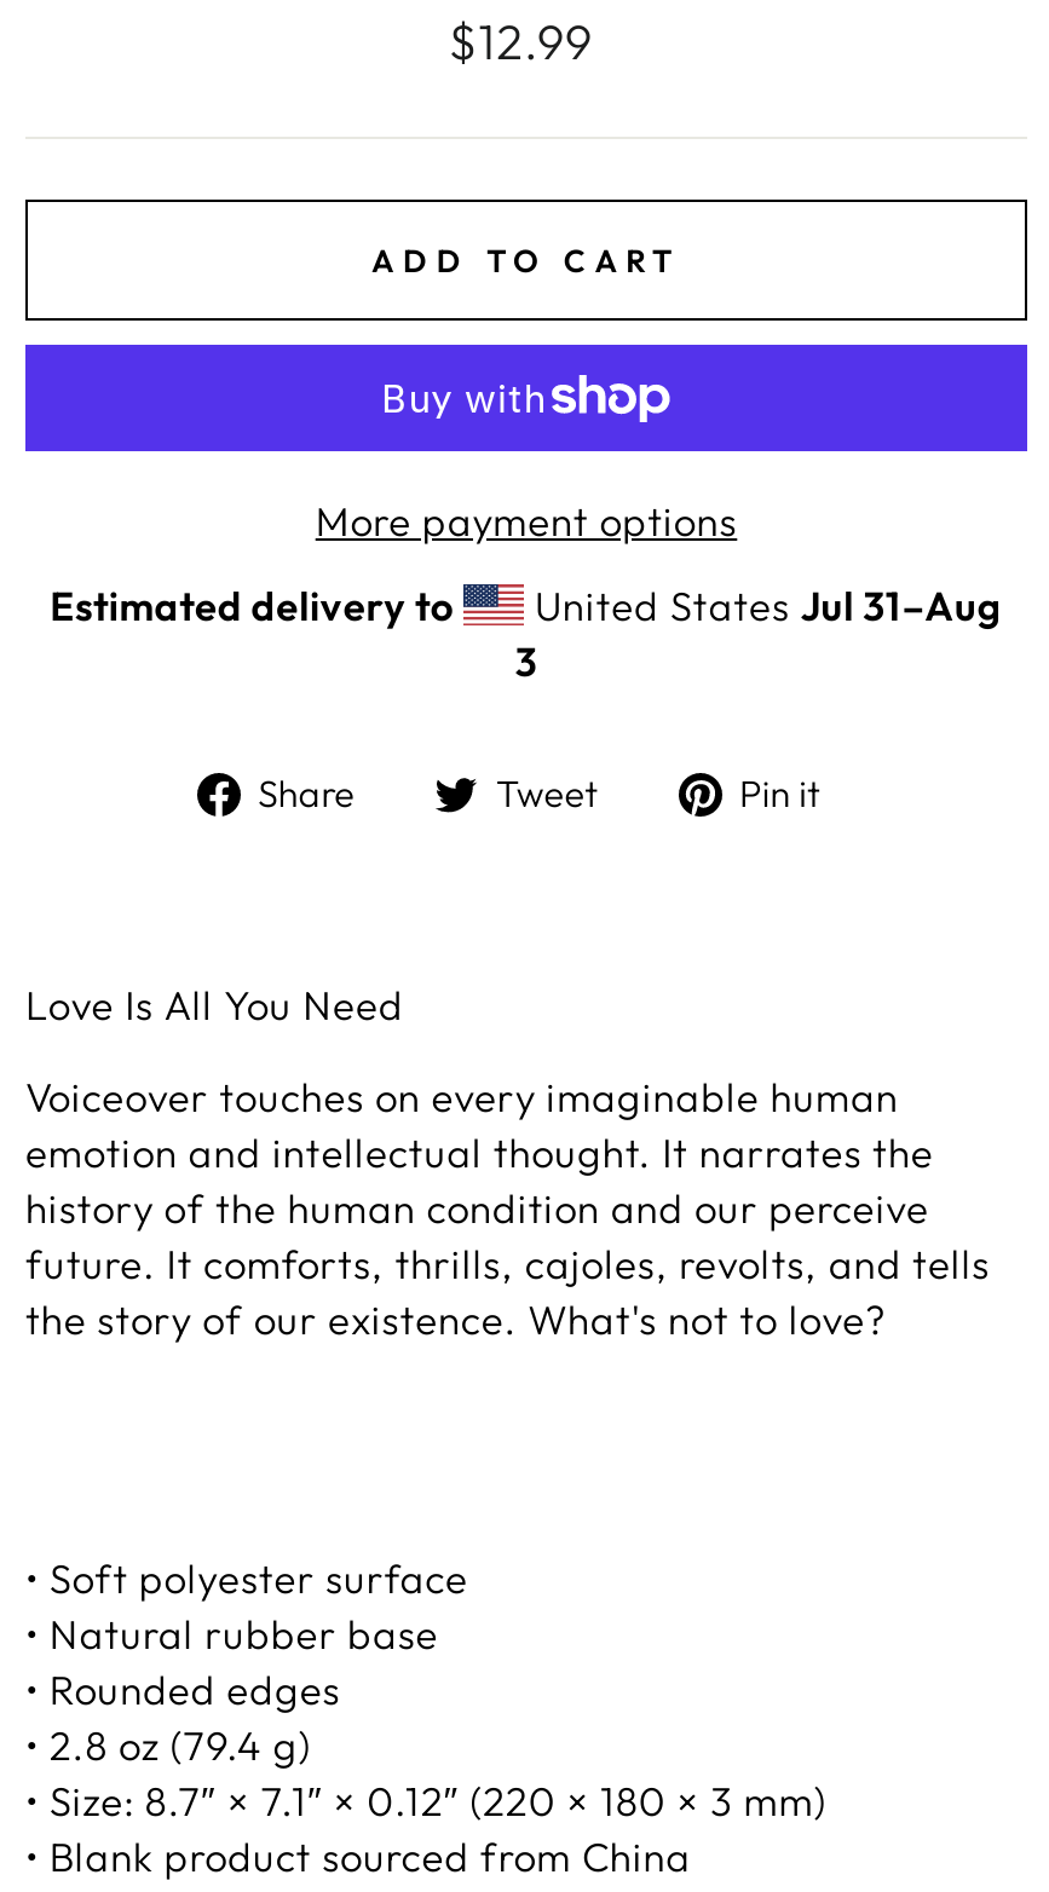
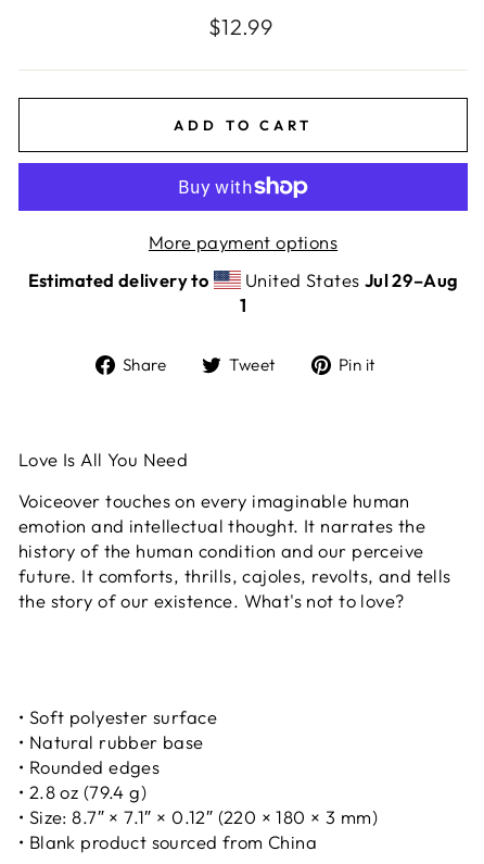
[524,578,1003,629] United States Jul 31–Aug -> [240,268,458,291] United States Jul 29–Aug
[515,634,538,685] 3 -> [240,293,247,316] 1

